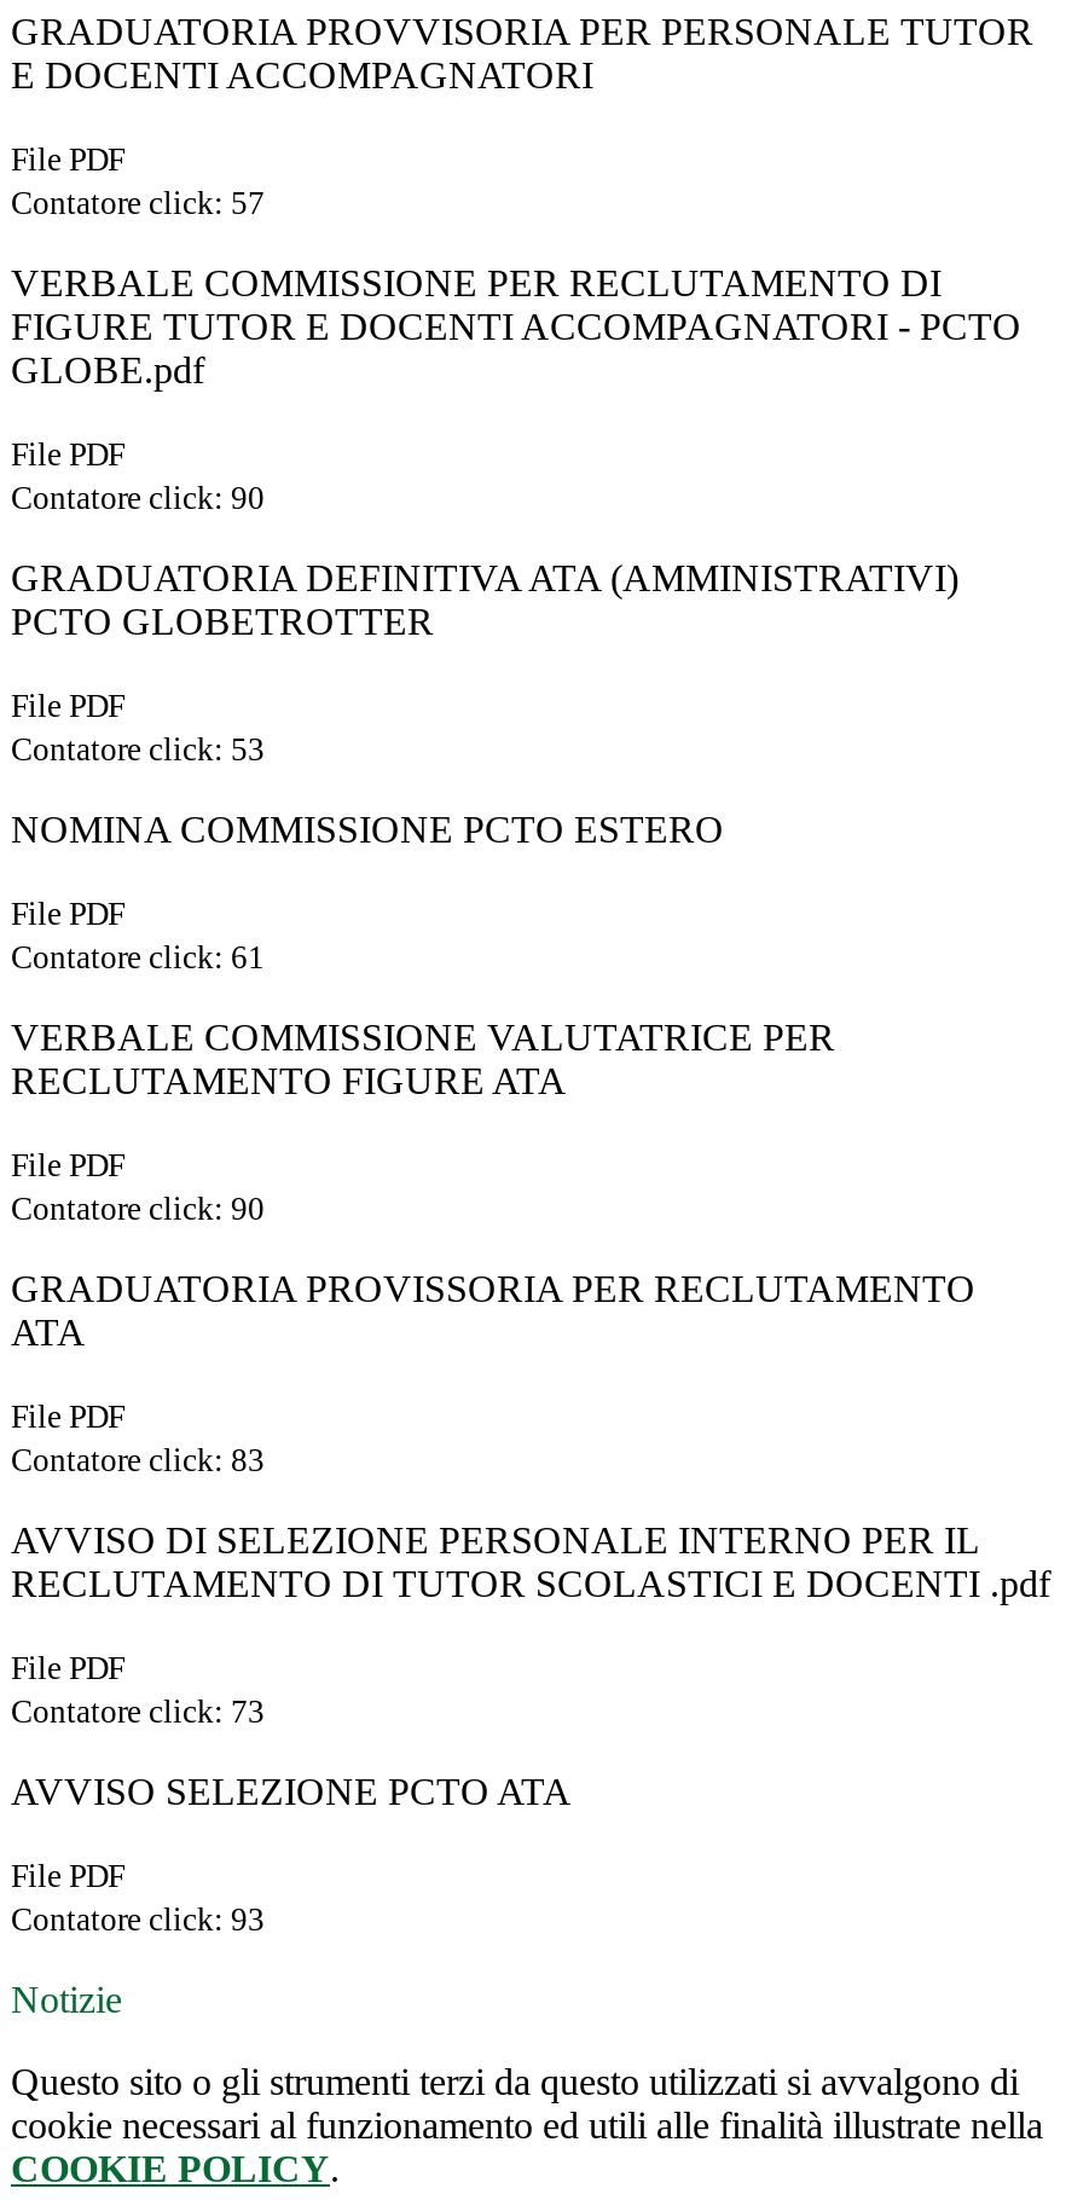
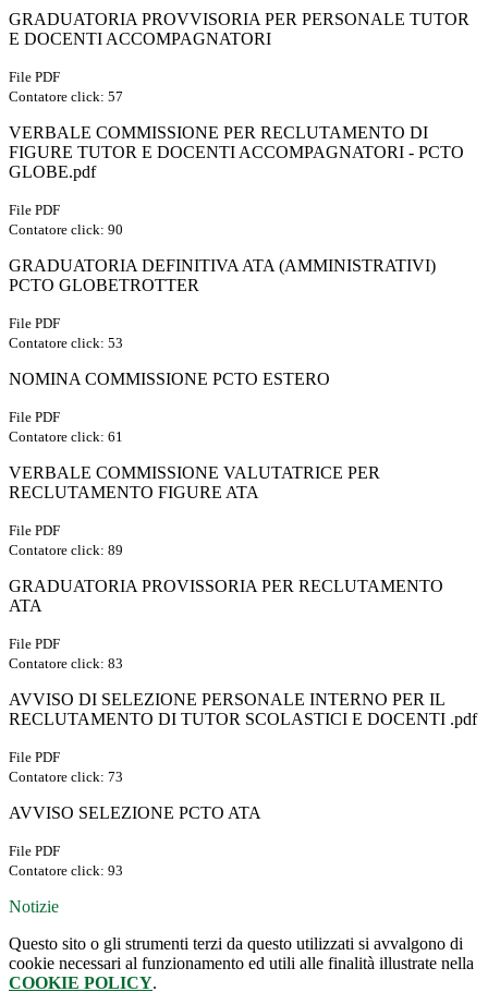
[11,1191,265,1227] Contatore click: 90 -> [9,542,123,558] Contatore click: 89

